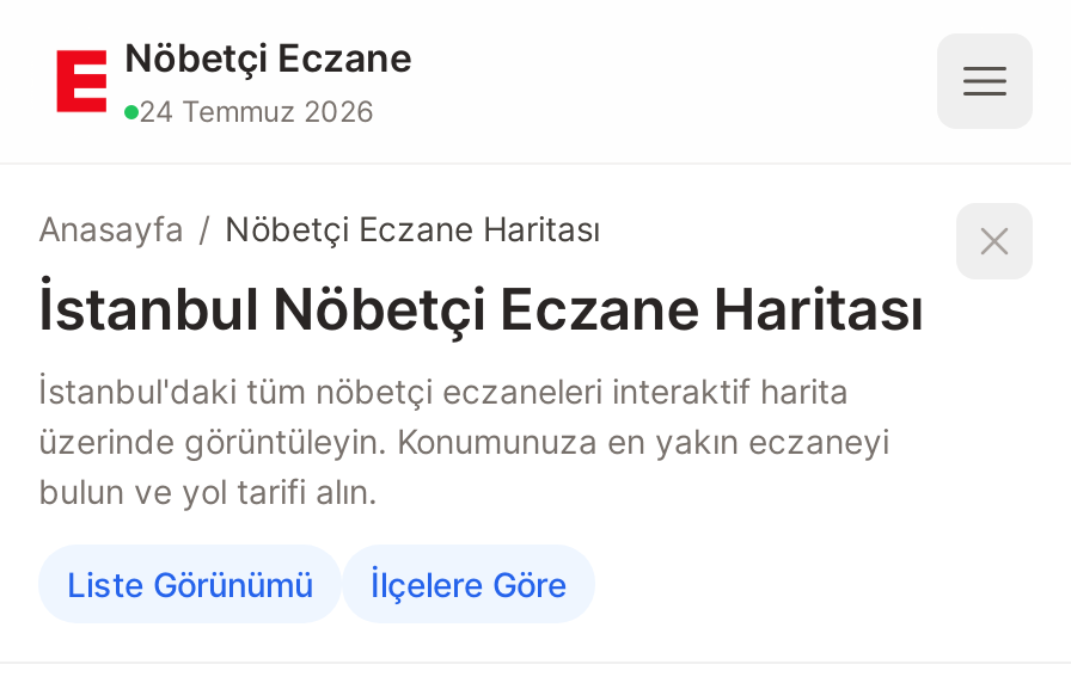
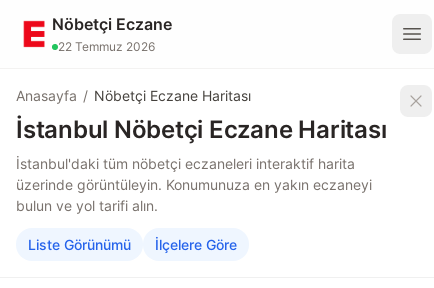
[139,93,373,129] 24 Temmuz 2026 -> [58,39,155,54] 22 Temmuz 2026

